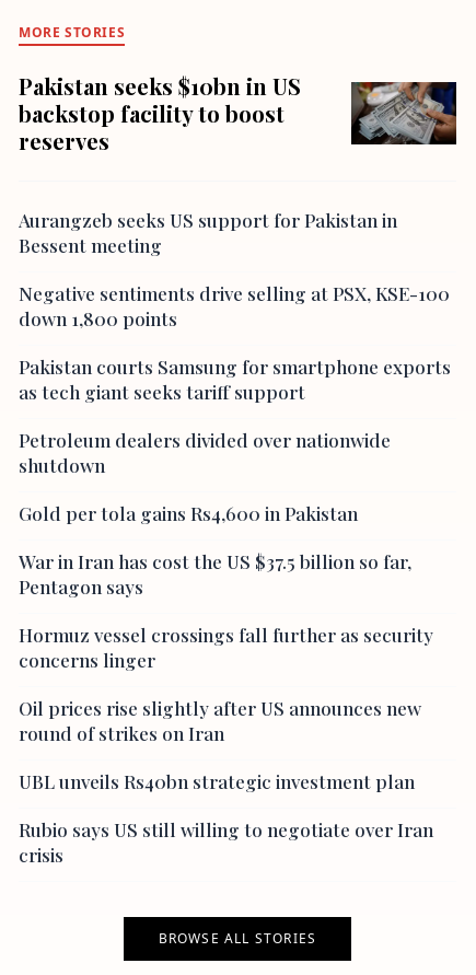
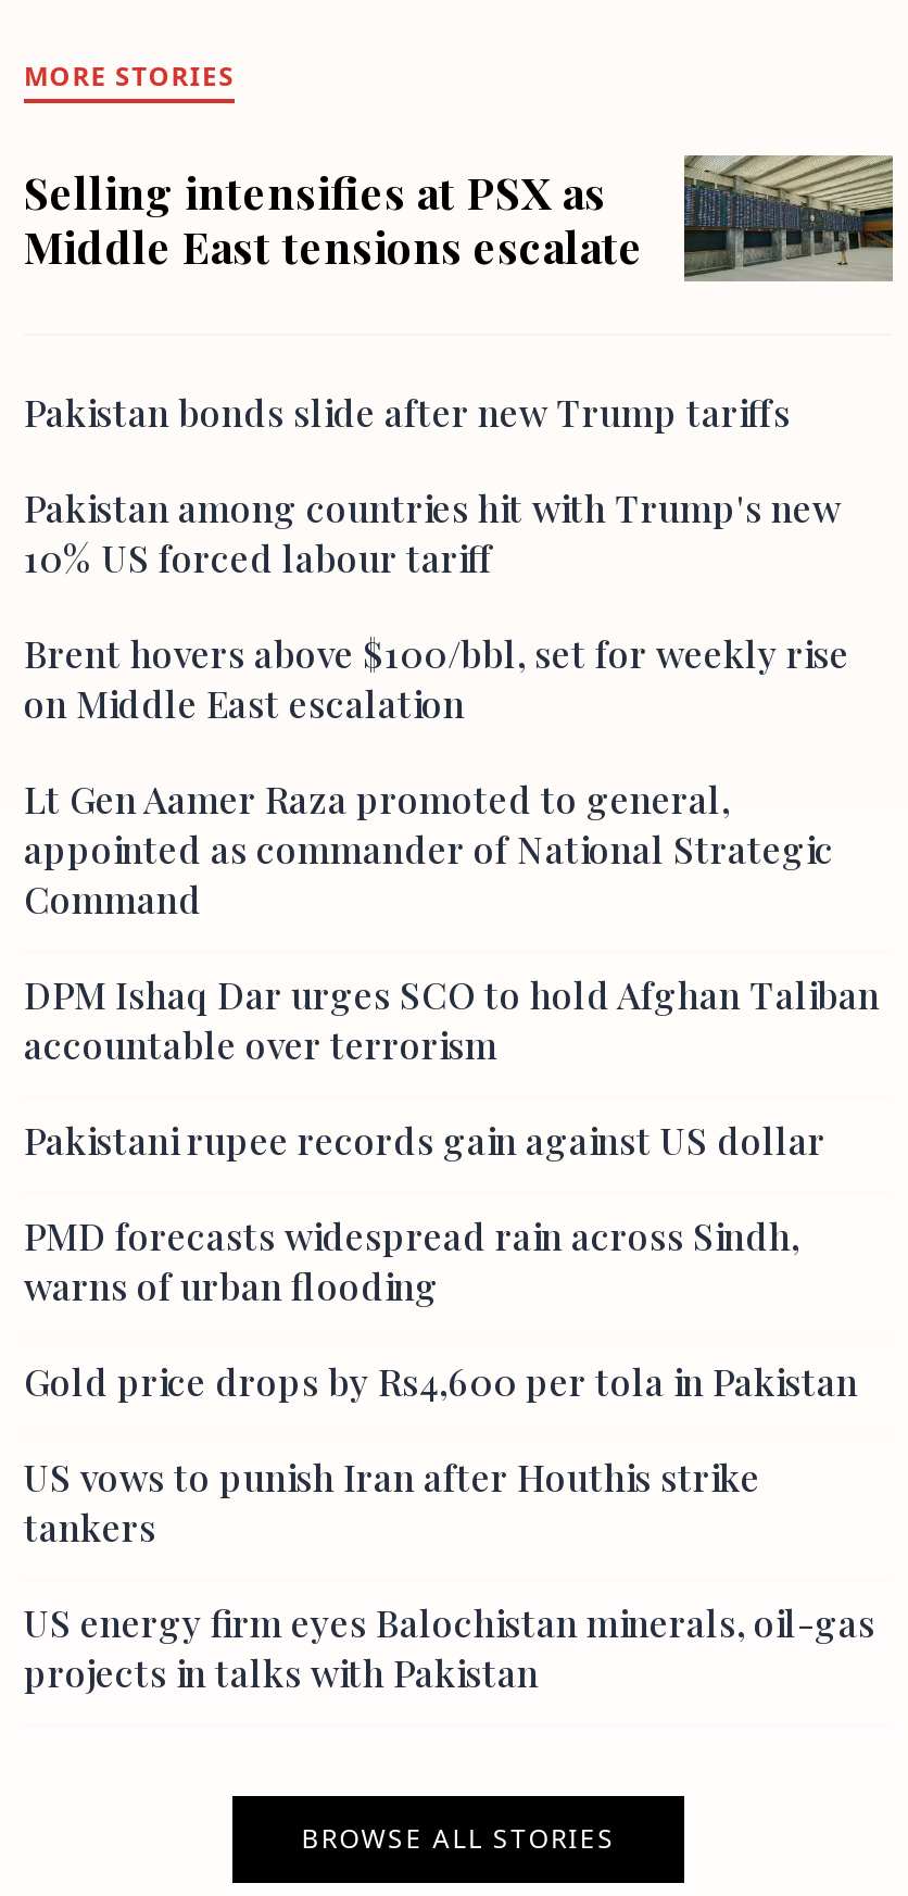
[19,71,301,155] Pakistan seeks $10bn in US | backstop facility to boost | reserves -> [24,161,643,274] Selling intensifies at PSX as | Middle East tensions escalate
[352,81,457,146] [image] -> [684,153,893,281] [image]
[19,208,397,257] Aurangzeb seeks US support for Pakistan in | Bessent meeting -> [24,387,791,435] Pakistan bonds slide after new Trump tariffs
[19,281,450,330] Negative sentiments drive selling at PSX, KSE-100 | down 1,800 points -> [24,483,841,580] Pakistan among countries hit with Trump's new | 10% US forced labour tariff
[19,355,451,404] Pakistan courts Samsung for smartphone exports | as tech giant seeks tariff support -> [24,628,849,726] Brent hovers above $100/bbl, set for weekly rise | on Middle East escalation
[19,428,391,477] Petroleum dealers divided over nationwide | shutdown -> [24,774,834,922] Lt Gen Aamer Raza promoted to general, | appointed as commander of National Strategic | Command
[19,501,358,525] Gold per tola gains Rs4,600 in Pakistan -> [24,969,880,1067] DPM Ishaq Dar urges SCO to hold Afghan Taliban | accountable over terrorism
[19,549,411,599] War in Iran has cost the US $37.5 billion so far, | Pentagon says -> [24,1115,825,1163] Pakistani rupee records gain against US dollar
[19,623,433,672] Hormuz vessel crossings fall further as security | concerns linger -> [24,1211,799,1308] PMD forecasts widespread rain across Sindh, | warns of urban flooding
[19,696,421,745] Oil prices rise slightly after US announces new | round of strikes on Iran -> [24,1356,858,1404] Gold price drops by Rs4,600 per tola in Pakistan
[19,769,415,793] UBL unveils Rs40bn strategic investment plan -> [24,1452,760,1550] US vows to punish Iran after Houthis strike | tankers
[19,817,433,867] Rubio says US still willing to negotiate over Iran | crisis -> [24,1597,875,1695] US energy firm eyes Balochistan minerals, oil-gas | projects in talks with Pakistan

